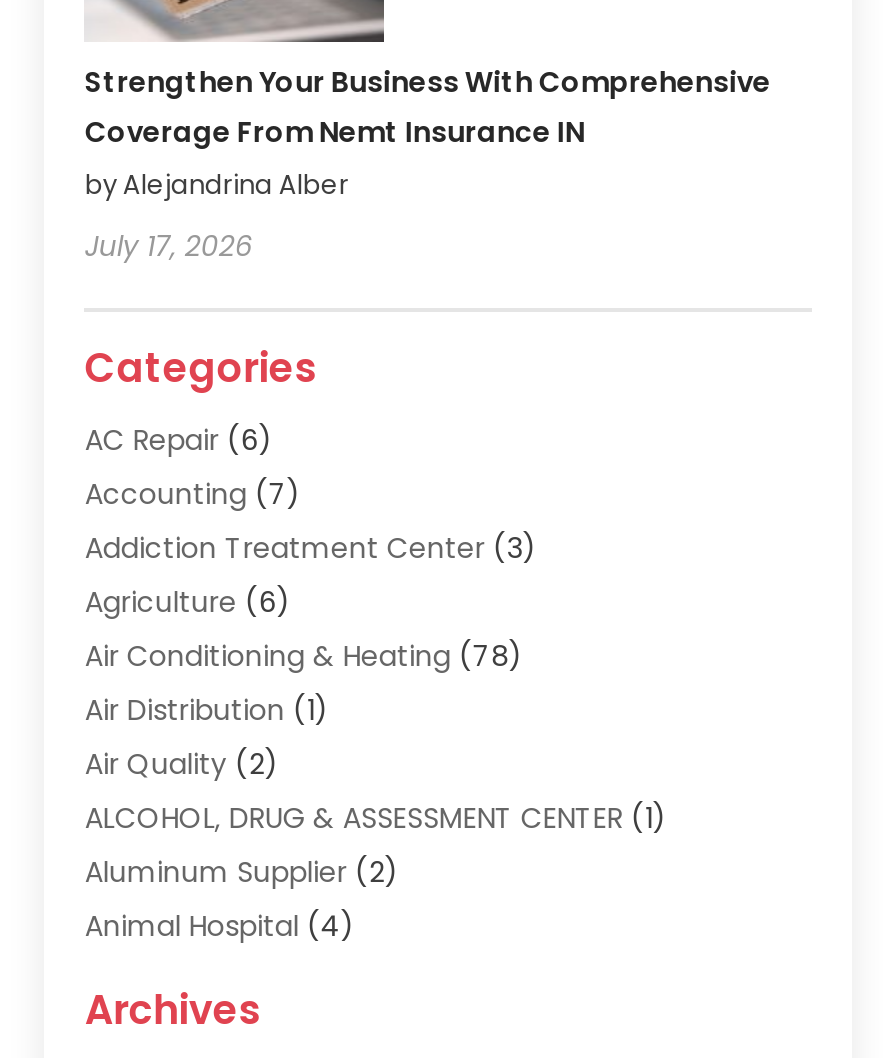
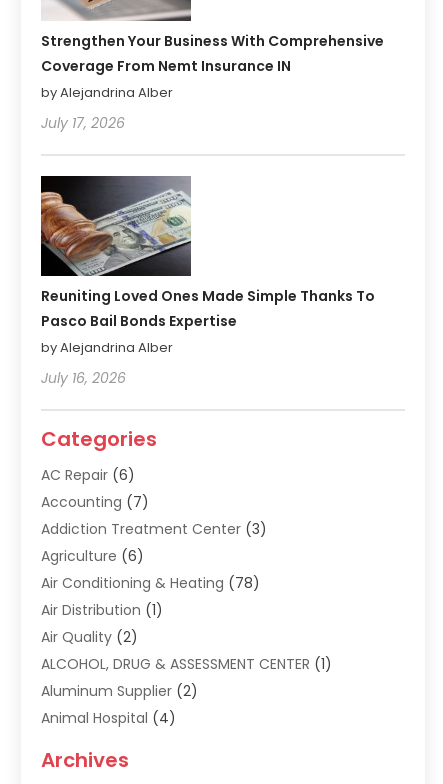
none -> [40,175,375,388] [image] | Reuniting Loved Ones Made Simple Thanks To | Pasco Bail Bonds Expertise | by Alejandrina Alber | July 16, 2026

